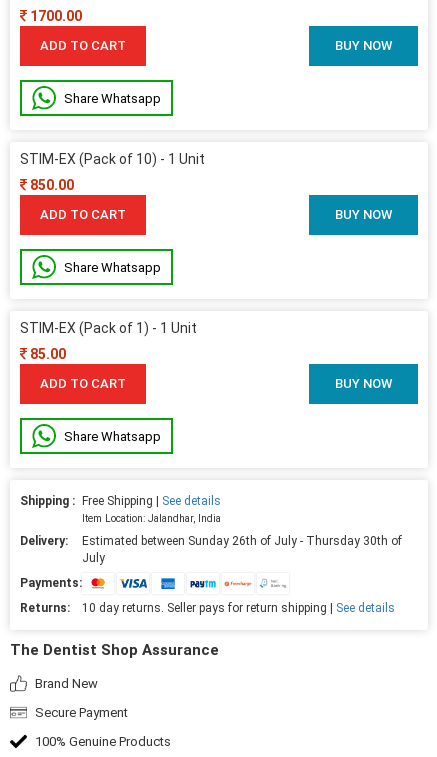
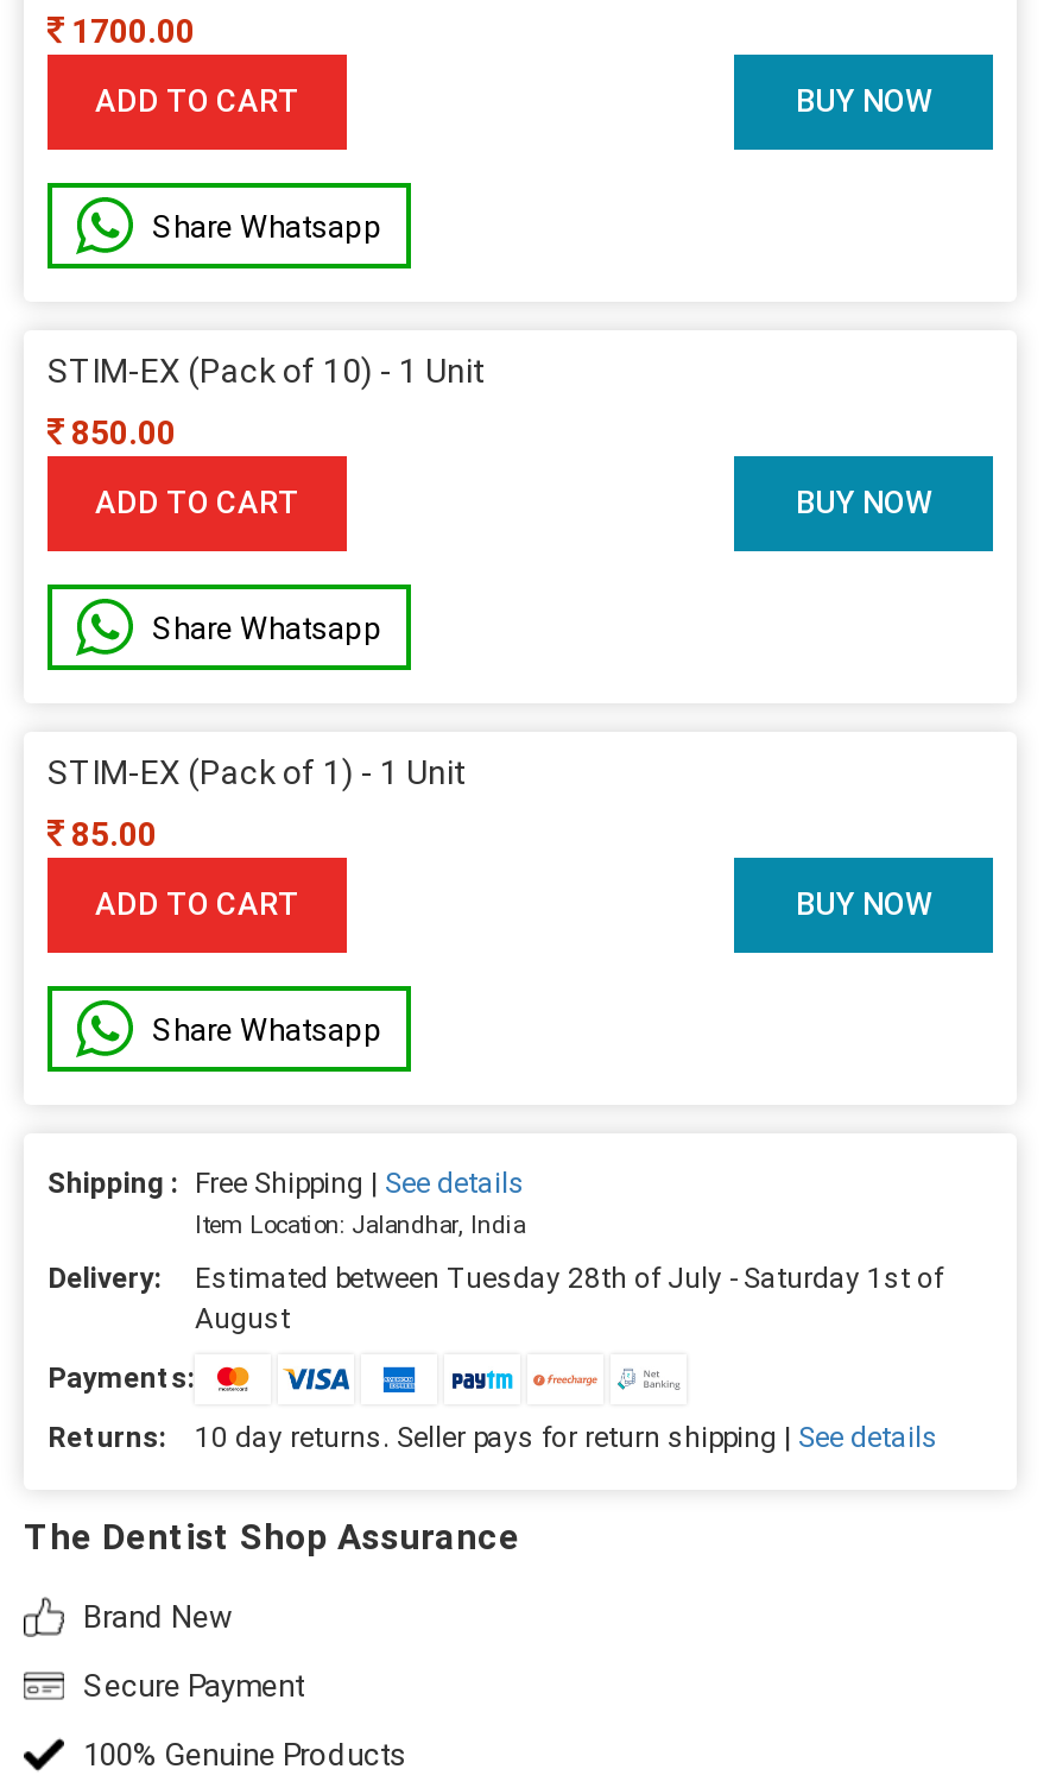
[82,534,402,565] Estimated between Sunday 26th of July - Thursday 30th of | July -> [195,1261,943,1334] Estimated between Tuesday 28th of July - Saturday 1st of | August

